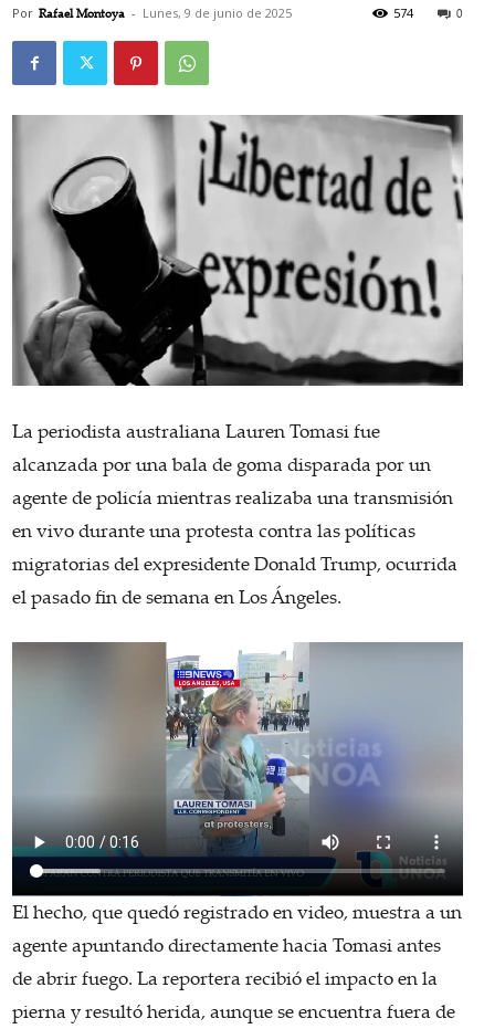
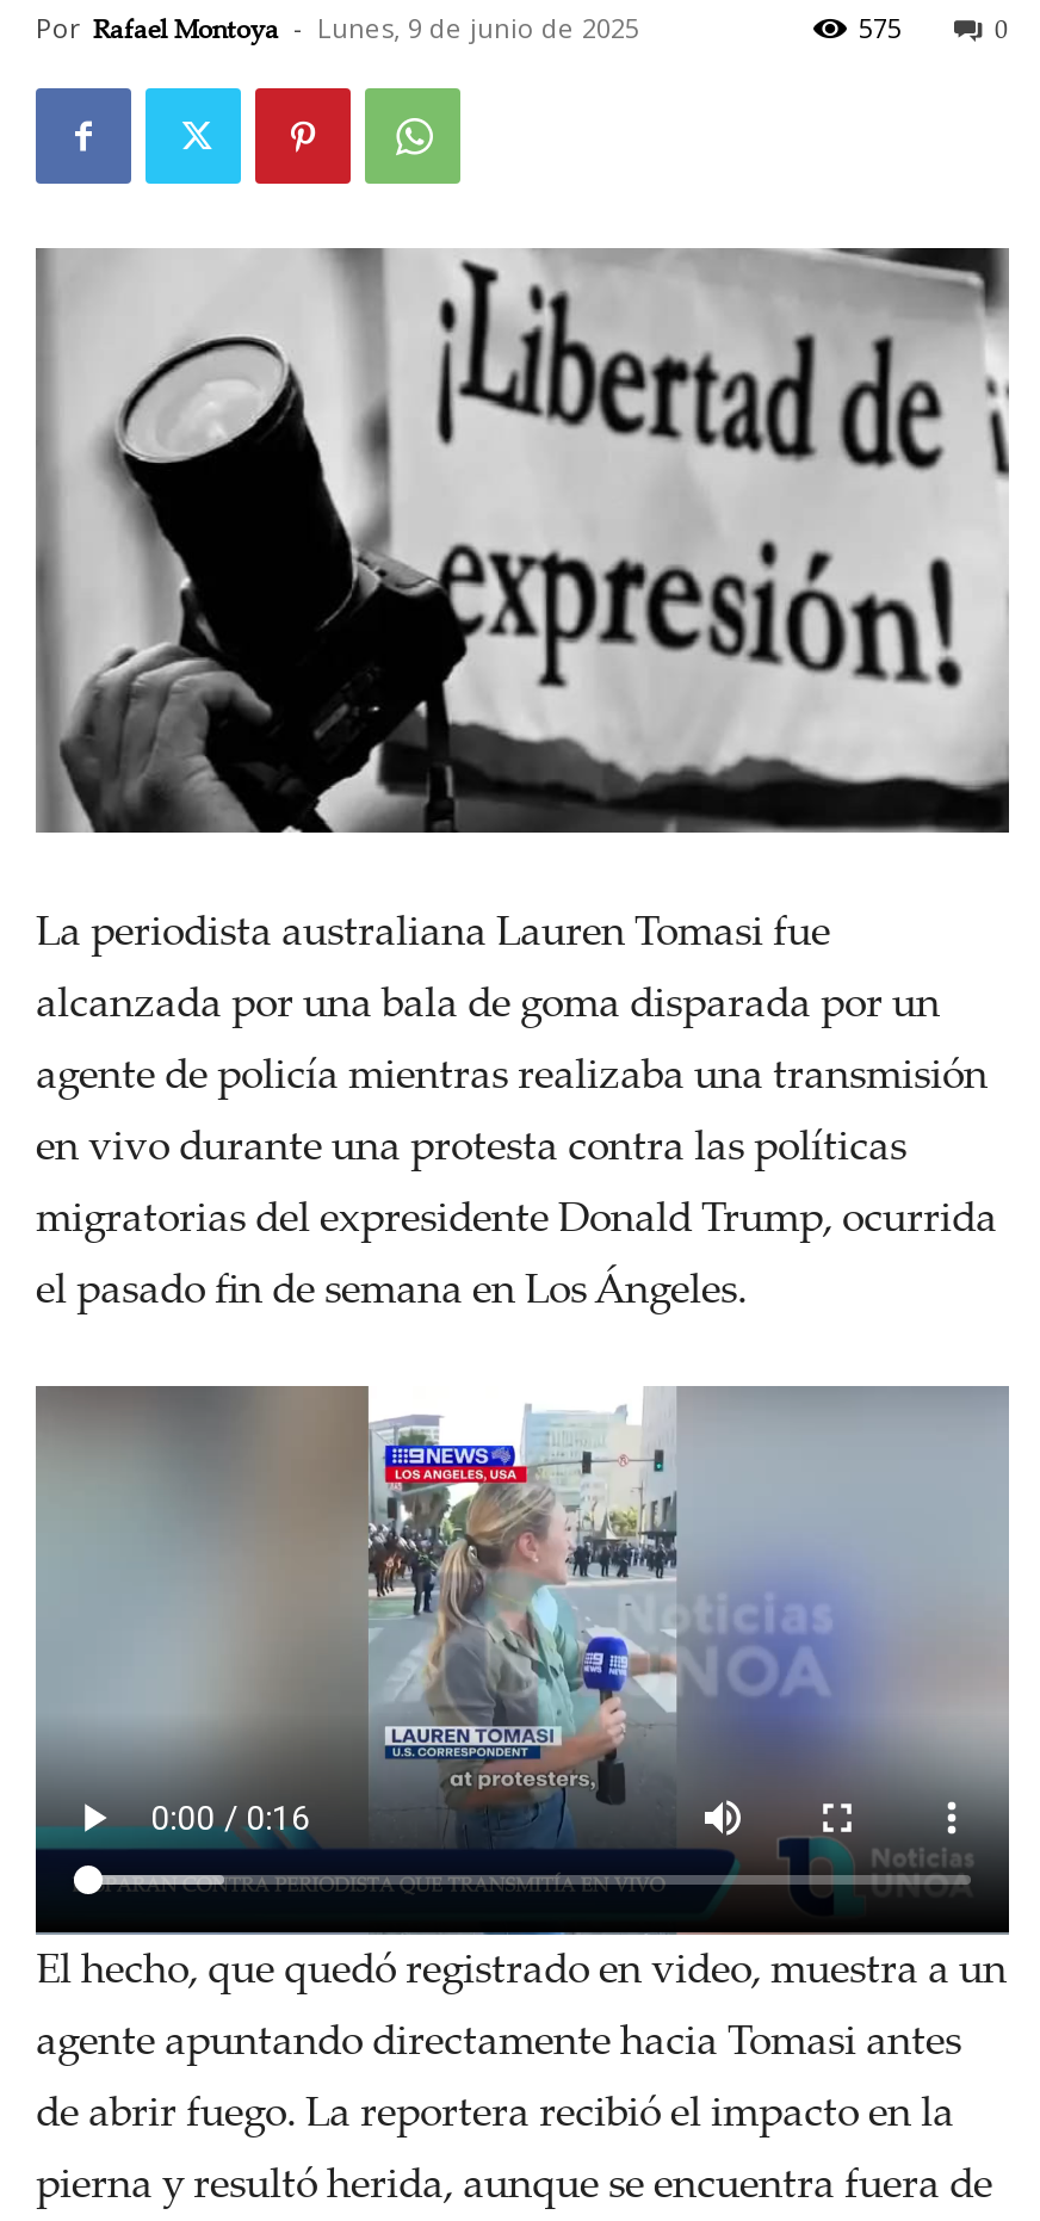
[393,4,413,21] 574 -> [859,10,902,45] 575

